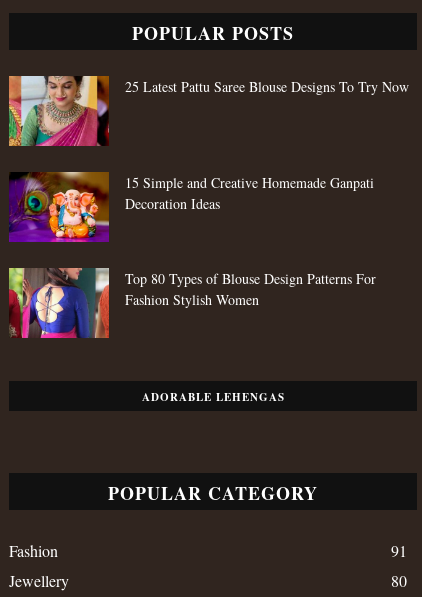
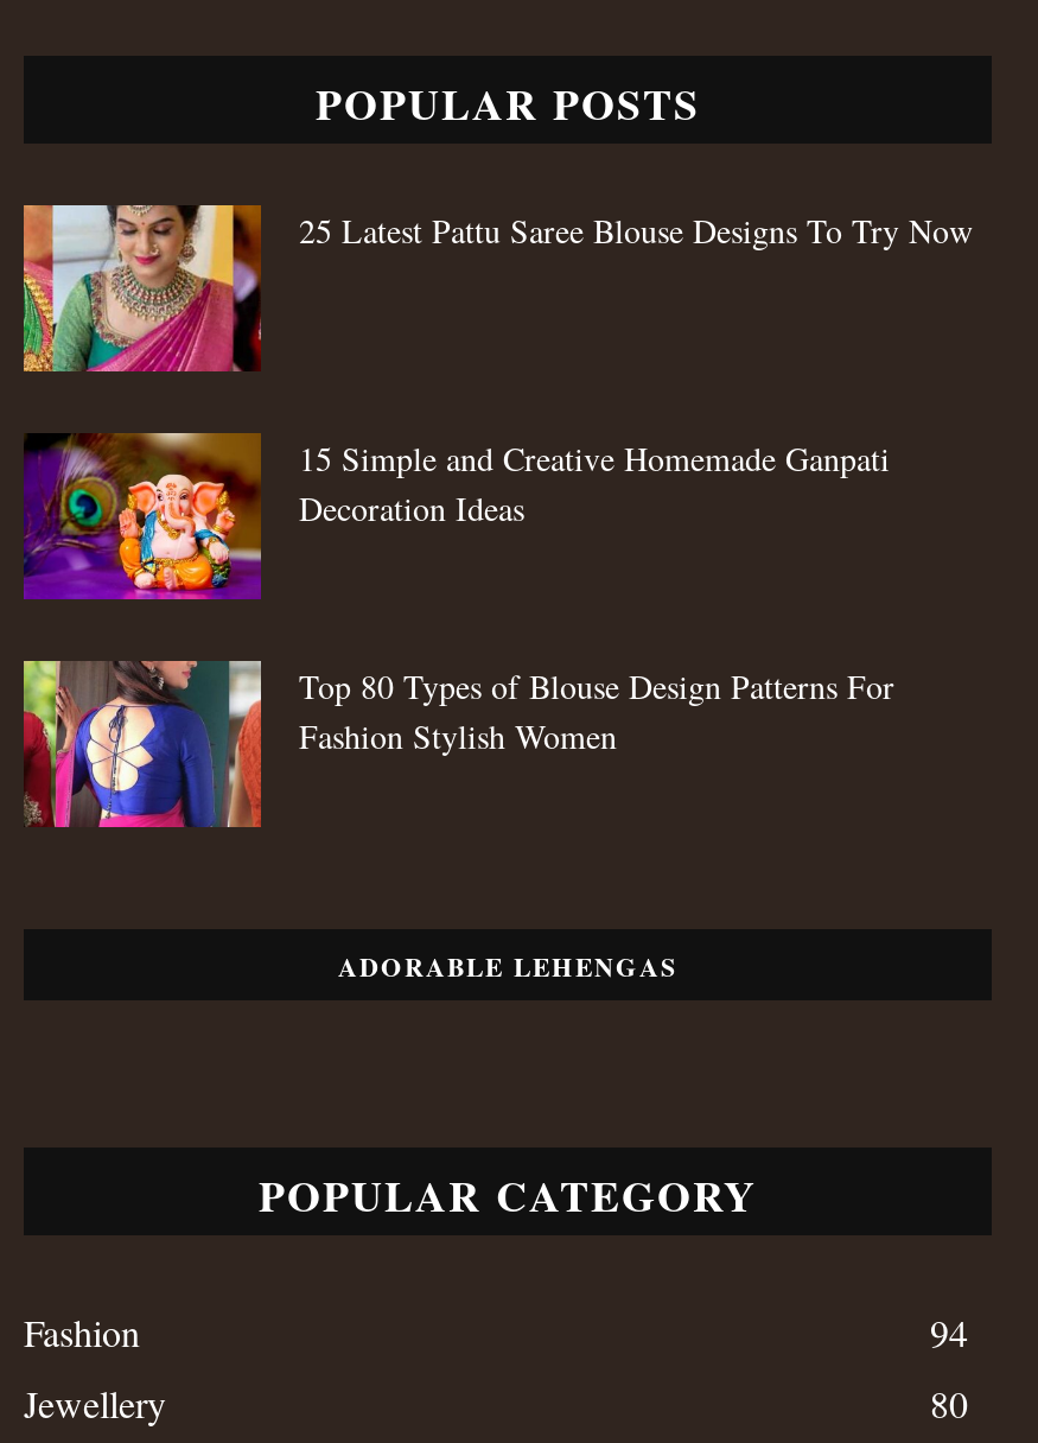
[391,540,407,561] 91 -> [930,1307,968,1357] 94

